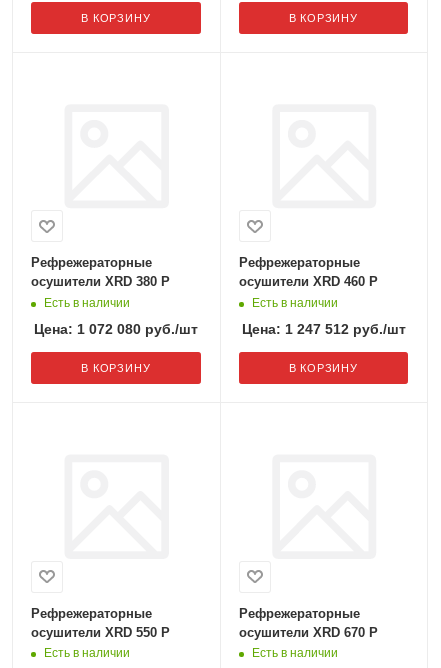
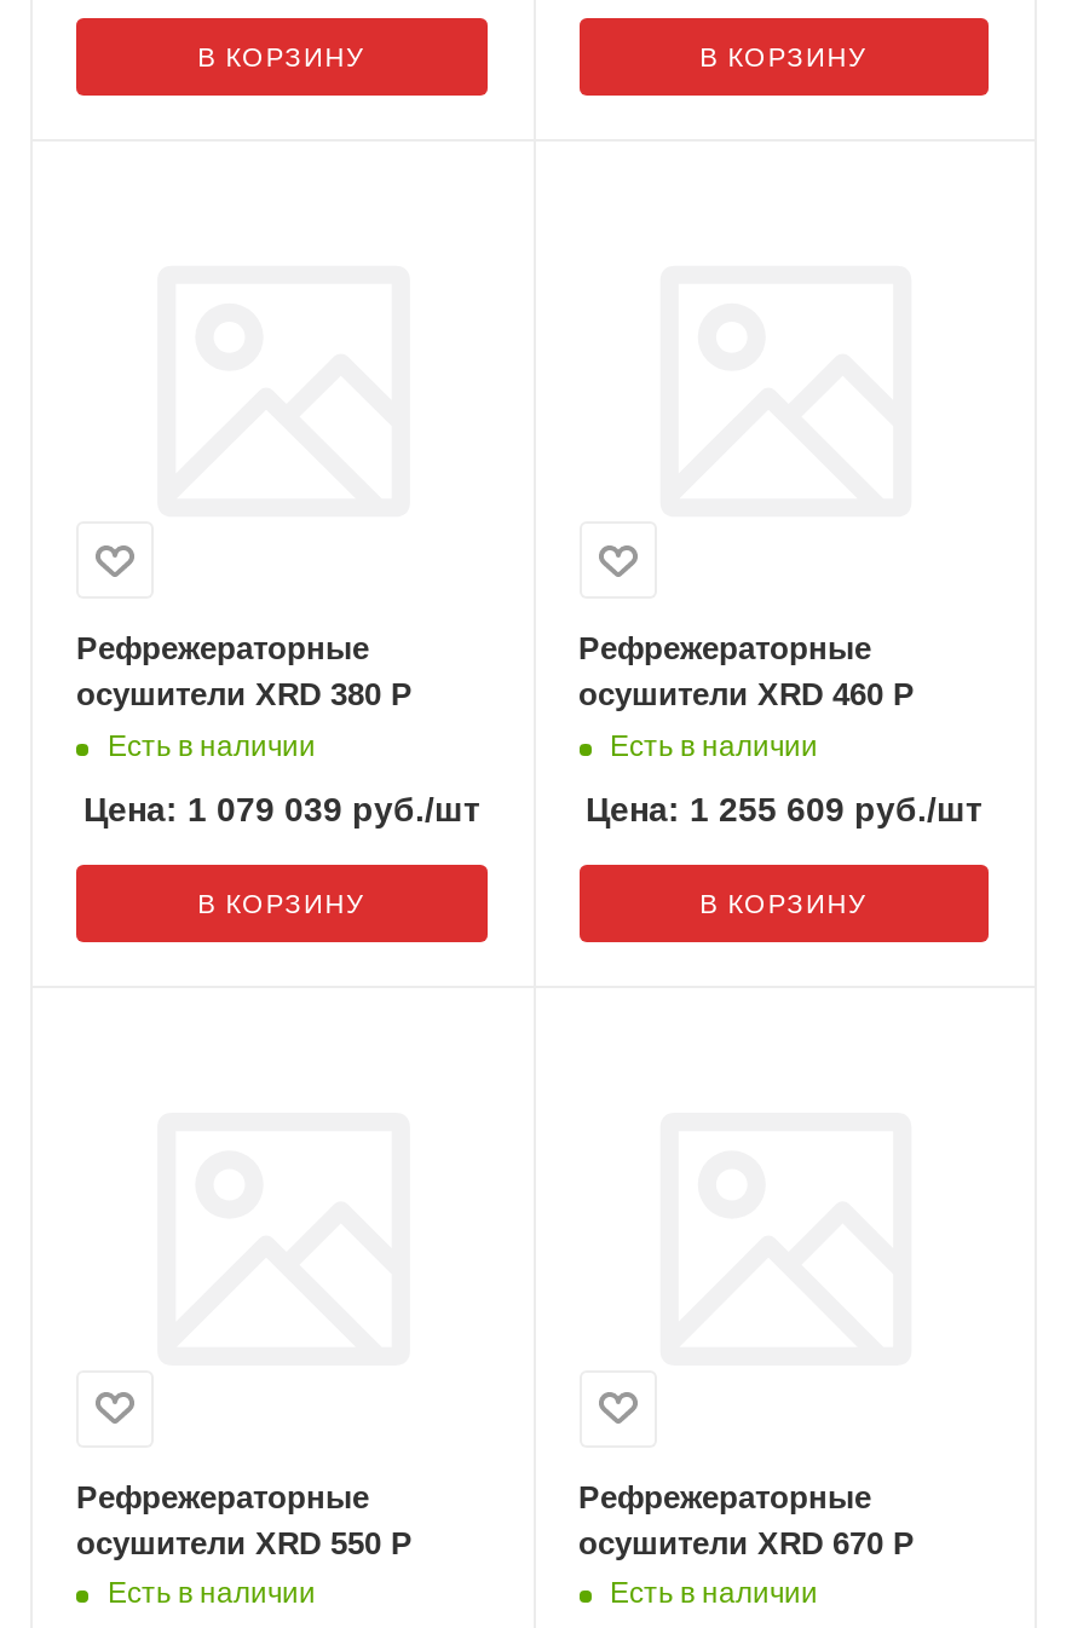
[34,321,198,337] Цена: 1 072 080 руб./шт -> [83,791,480,829] Цена: 1 079 039 руб./шт
[241,321,405,337] Цена: 1 247 512 руб./шт -> [586,791,983,829] Цена: 1 255 609 руб./шт

